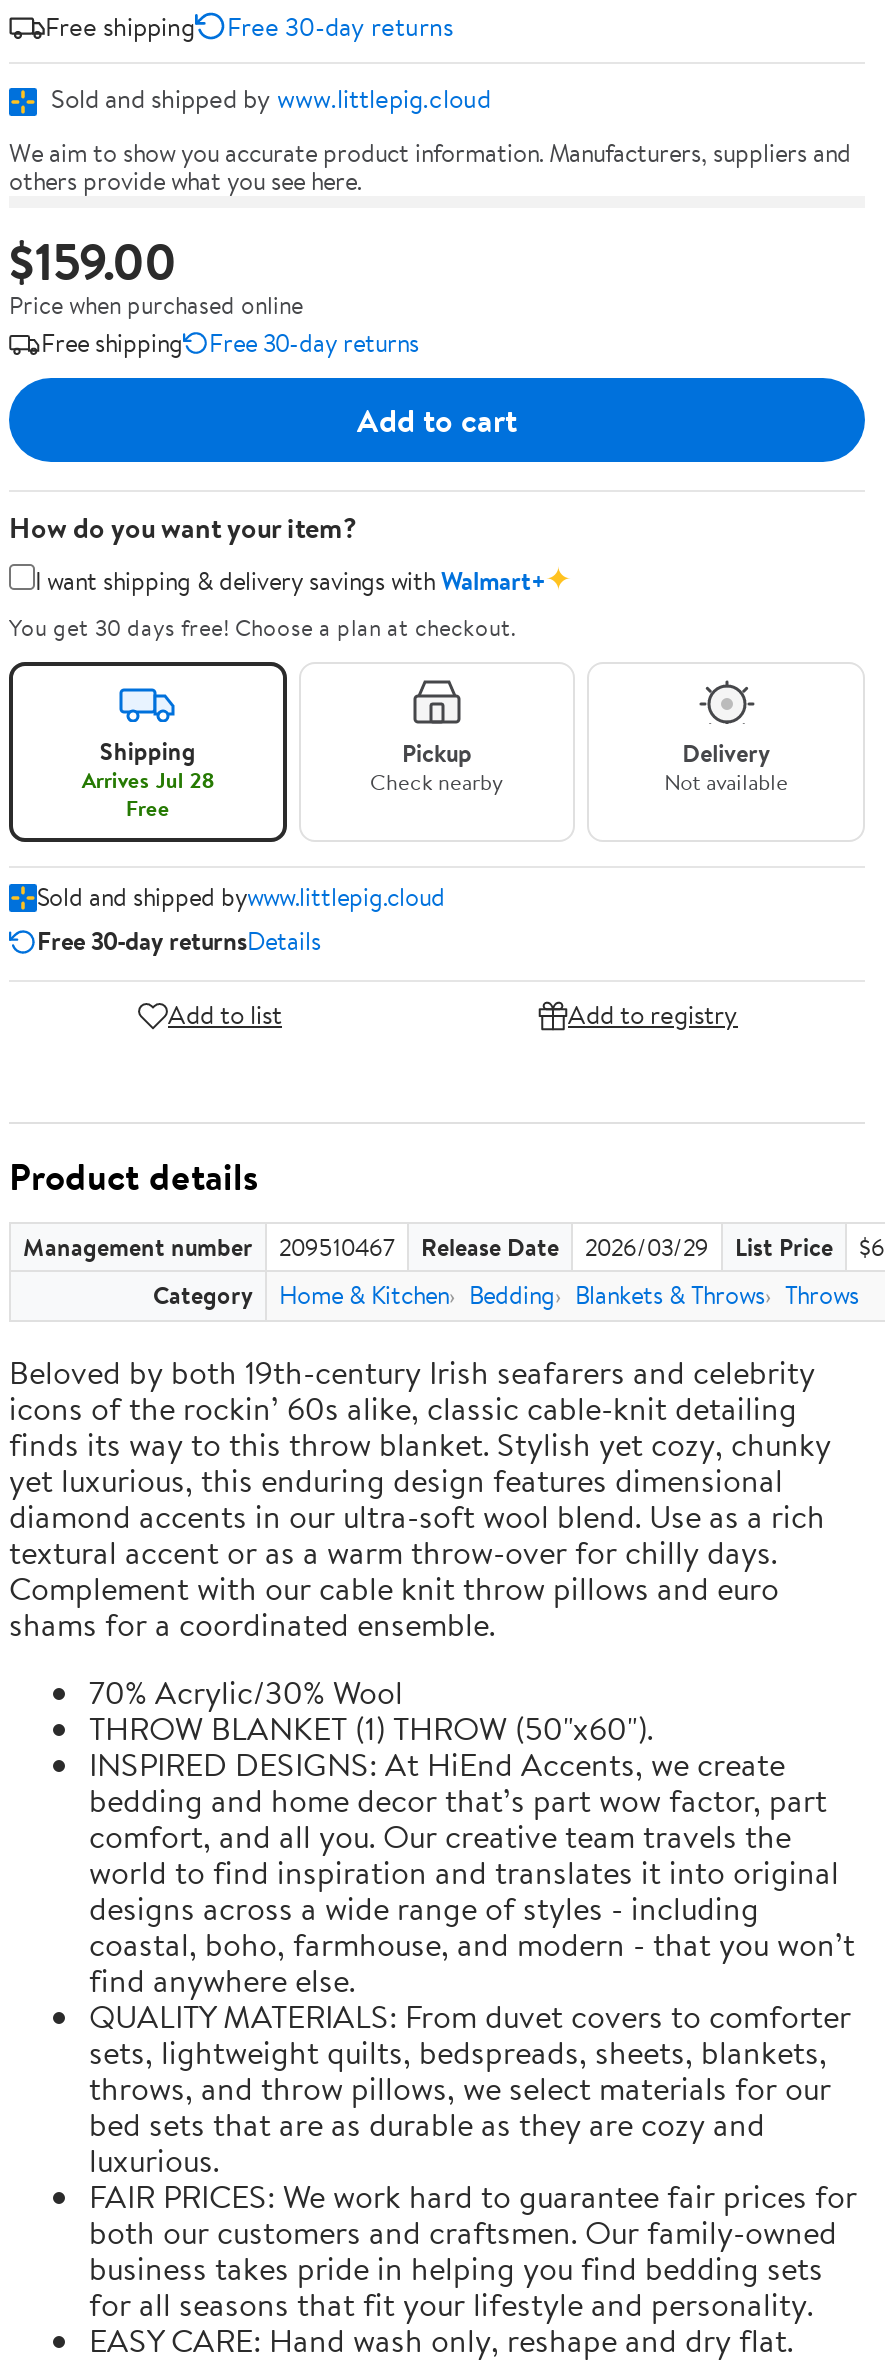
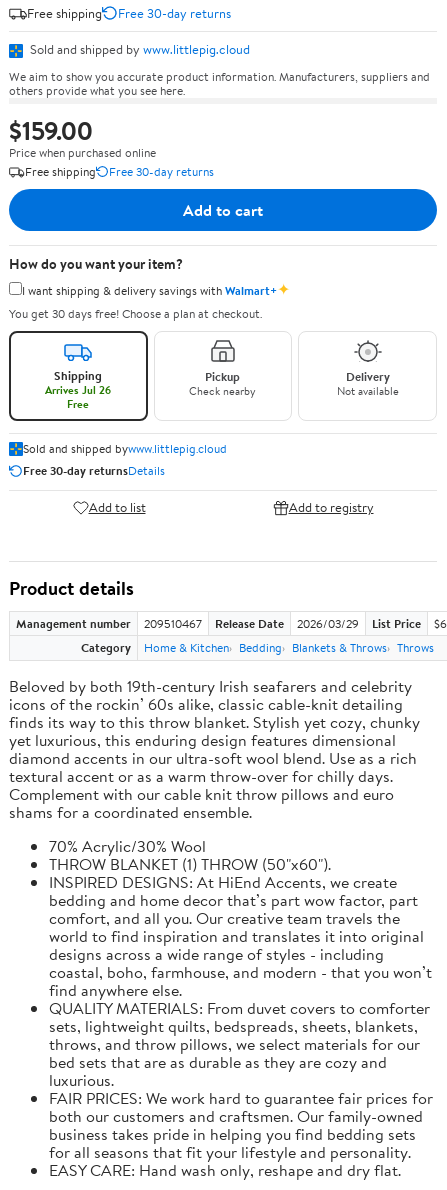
[82,764,214,796] Arrives Jul 28 -> [45,382,111,398] Arrives Jul 26

